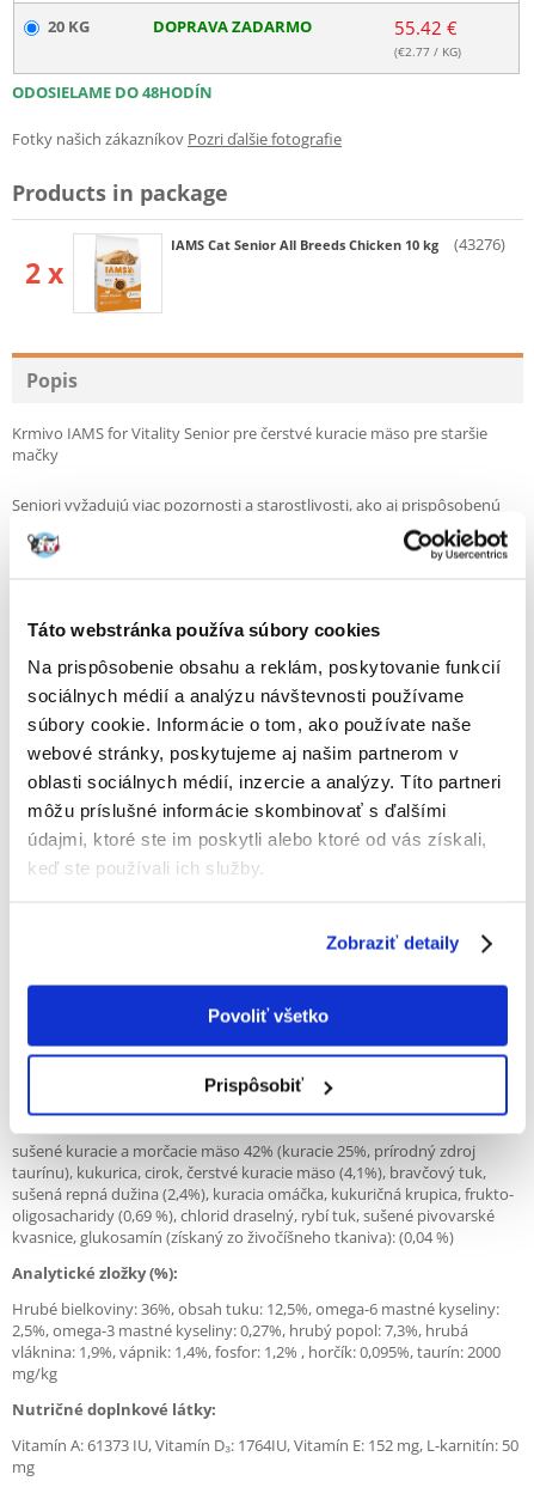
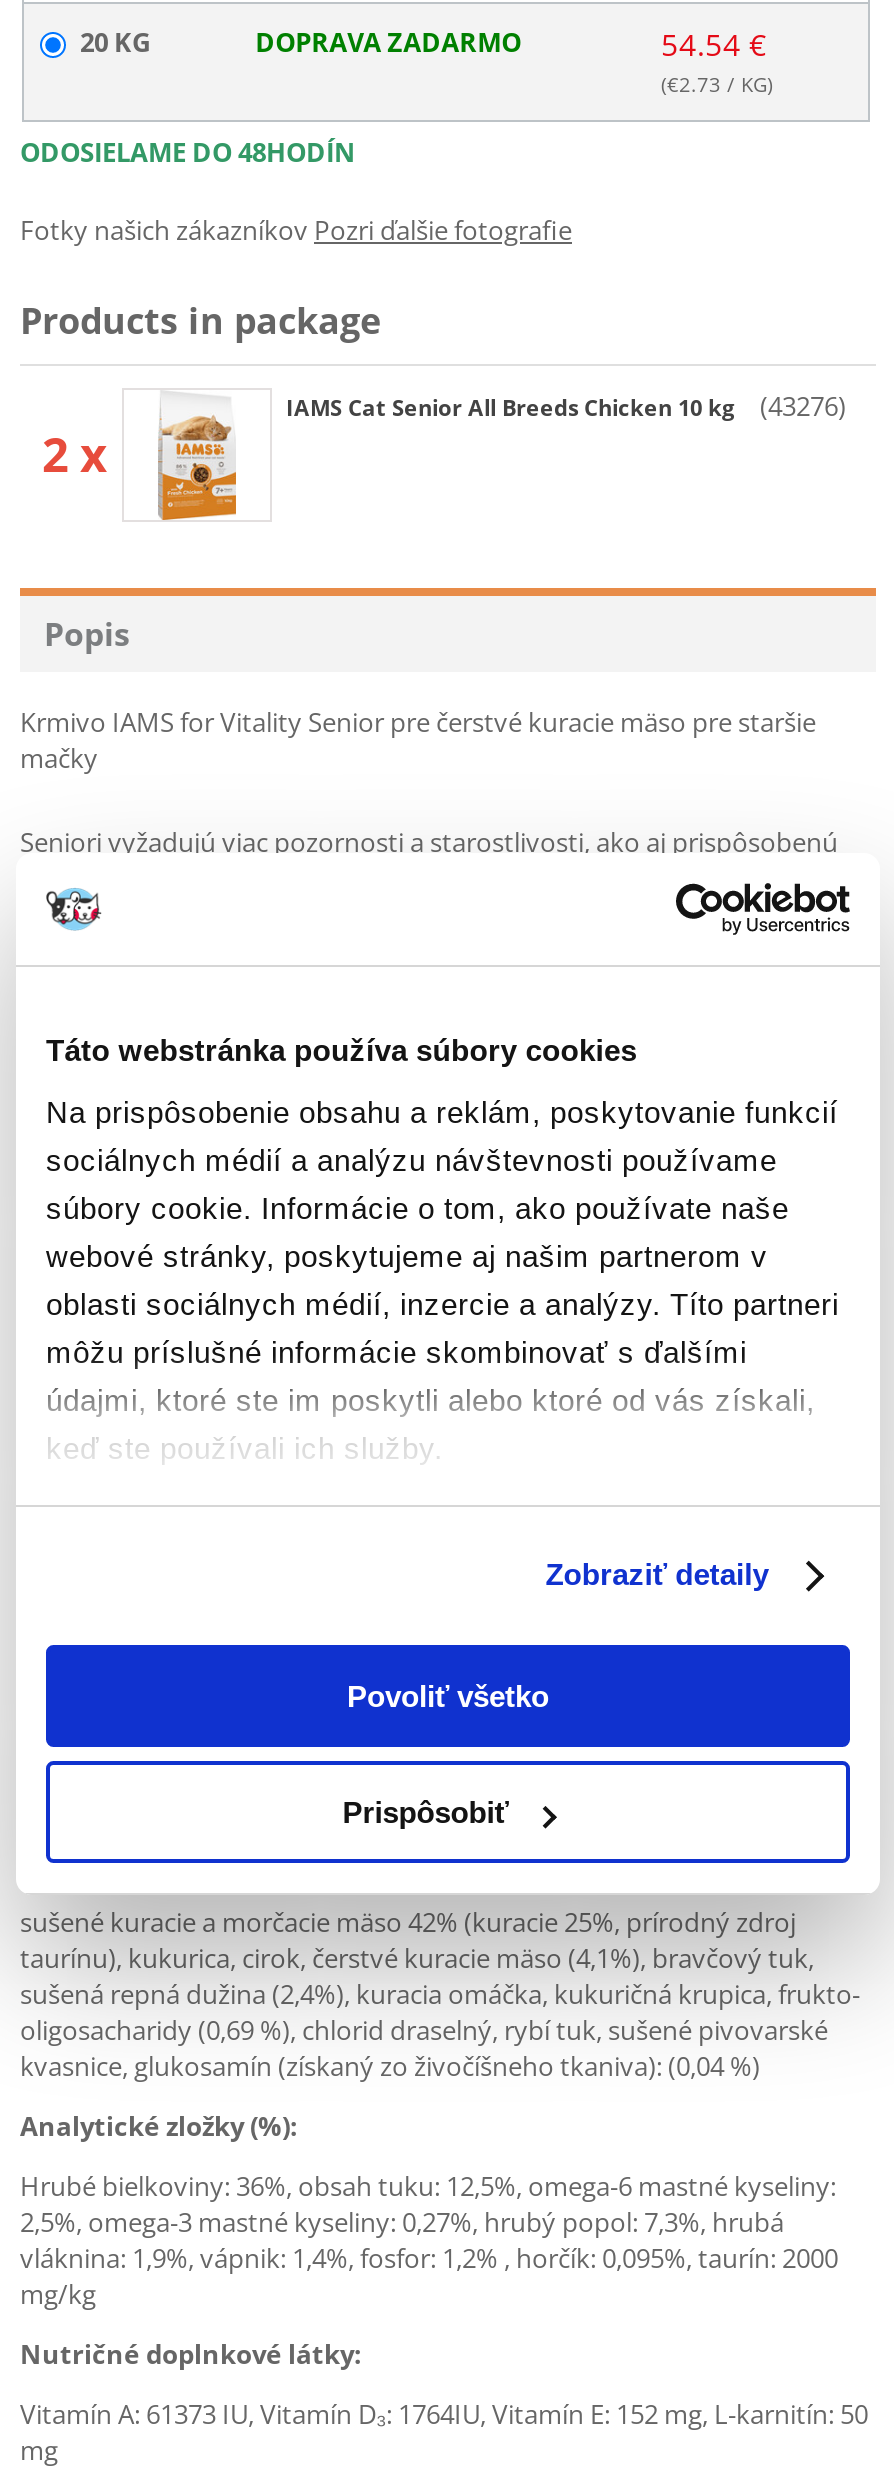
[395,16,458,39] 55.42 € -> [661,24,767,64] 54.54 €
[395,43,462,60] (€2.77 / KG) -> [661,70,773,98] (€2.73 / KG)

